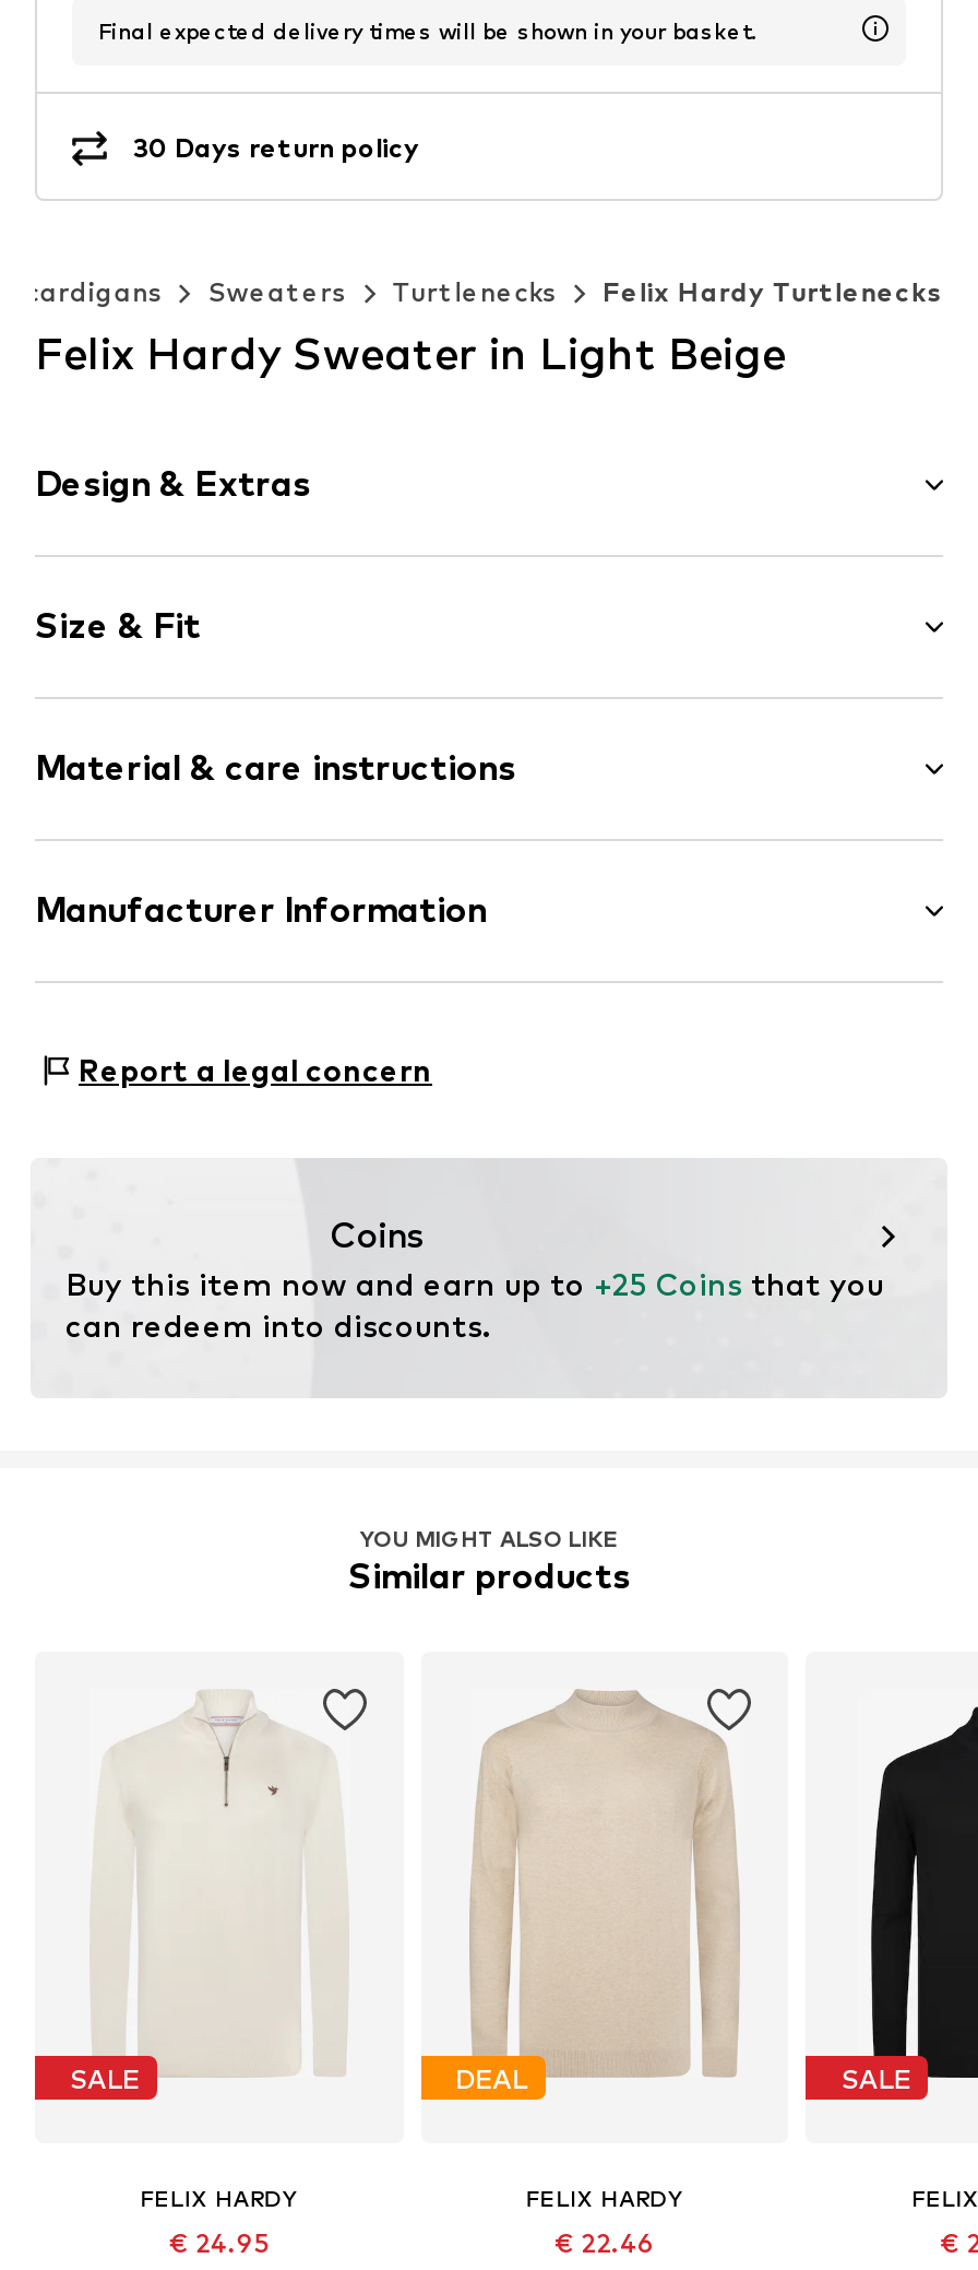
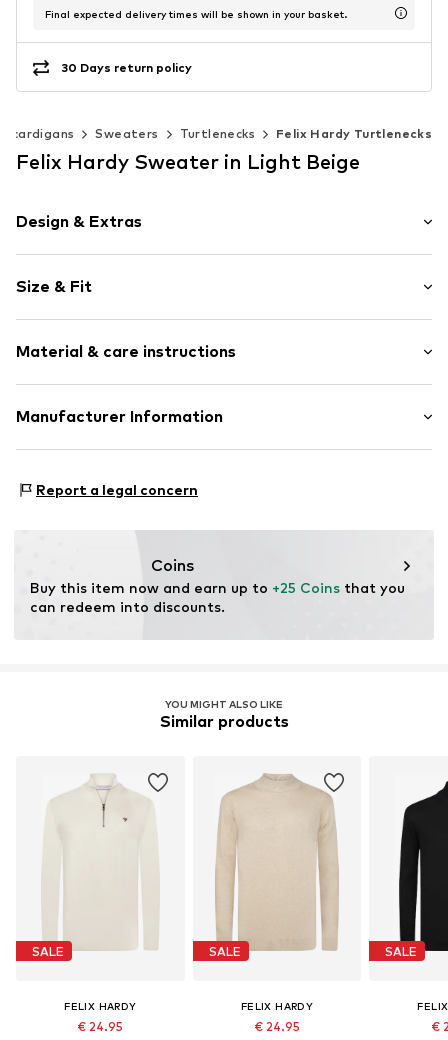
[456,2062,528,2095] DEAL -> [209,944,241,959] SALE
[554,2227,655,2260] € 22.46 -> [254,1019,300,1034] € 24.95

